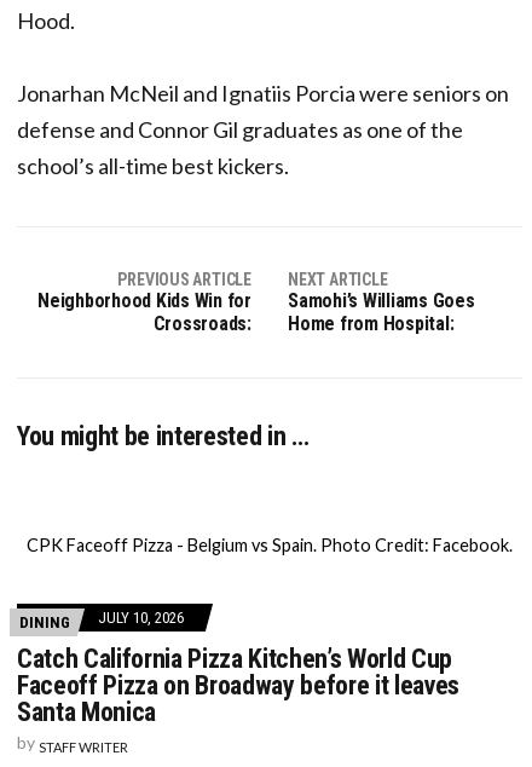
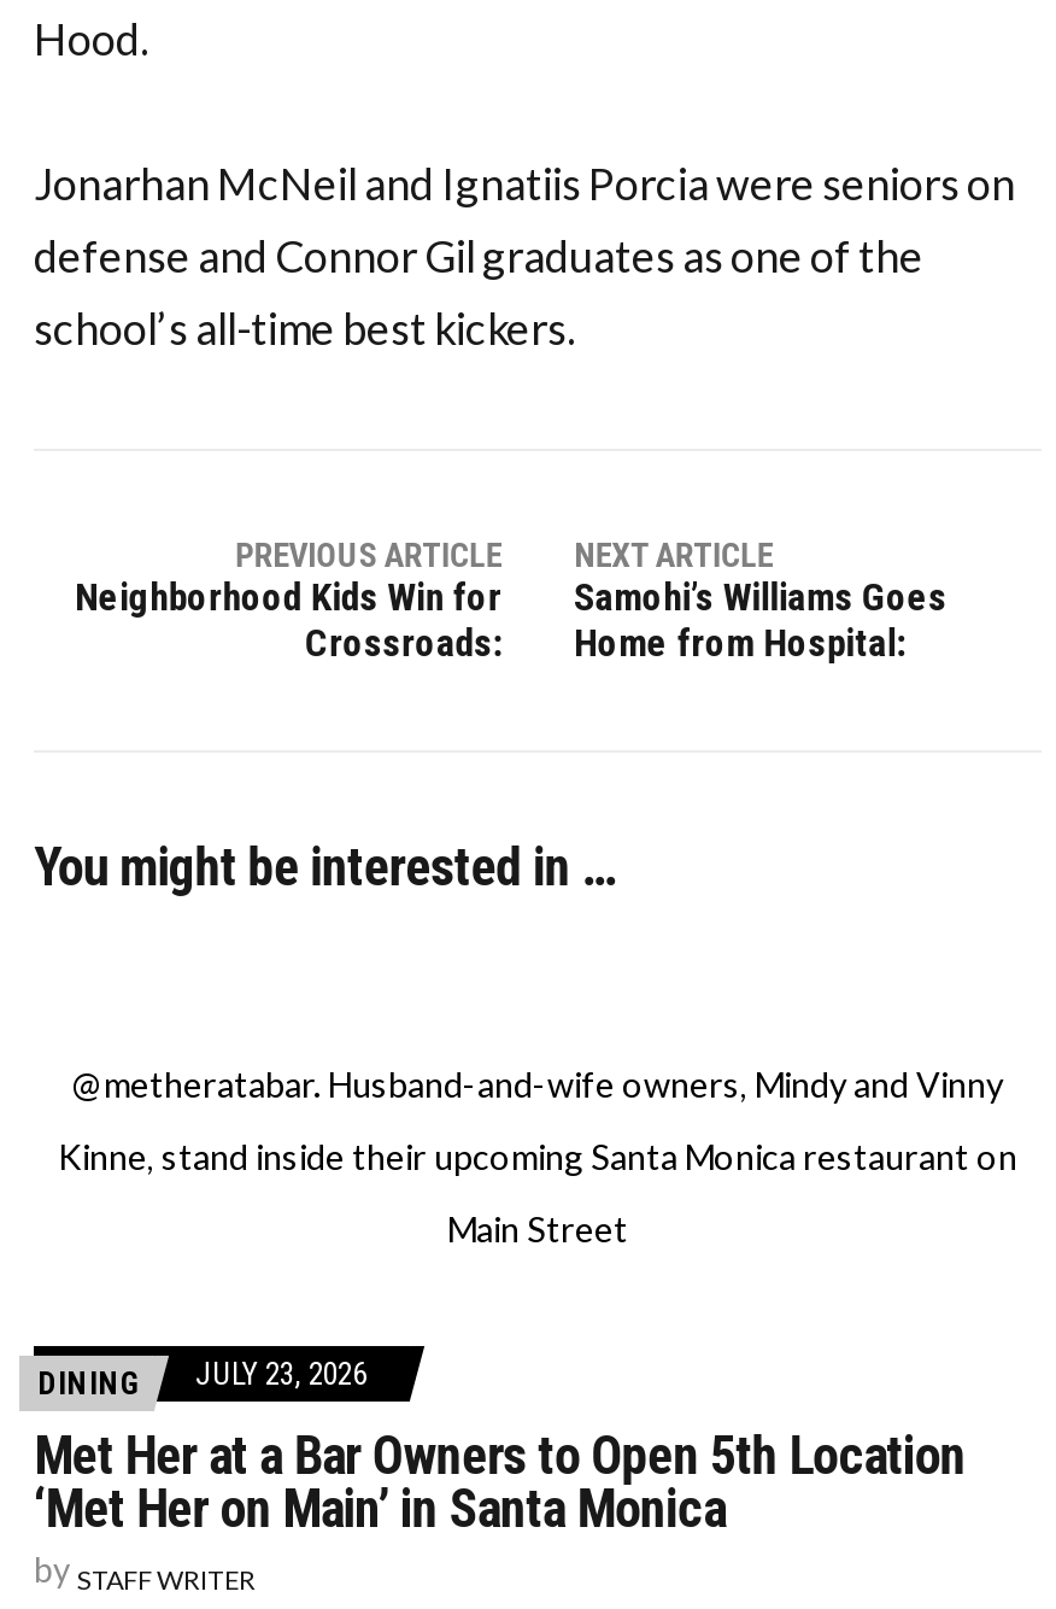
[27,535,513,555] CPK Faceoff Pizza - Belgium vs Spain. Photo Credit: Facebook. -> [58,1063,1017,1248] @metheratabar. Husband-and-wife owners, Mindy and Vinny | Kinne, stand inside their upcoming Santa Monica restaurant on | Main Street
[19,609,184,632] DINING JULY 10, 2026 -> [39,1355,366,1400] DINING JULY 23, 2026
moved [19,613,70,632] -> [39,1364,140,1400]: DINING
[17,644,460,727] Catch California Pizza Kitchen’s World Cup | Faceoff Pizza on Broadway before it leaves | Santa Monica -> [34,1424,966,1538] Met Her at a Bar Owners to Open 5th Location | ‘Met Her on Main’ in Santa Monica

